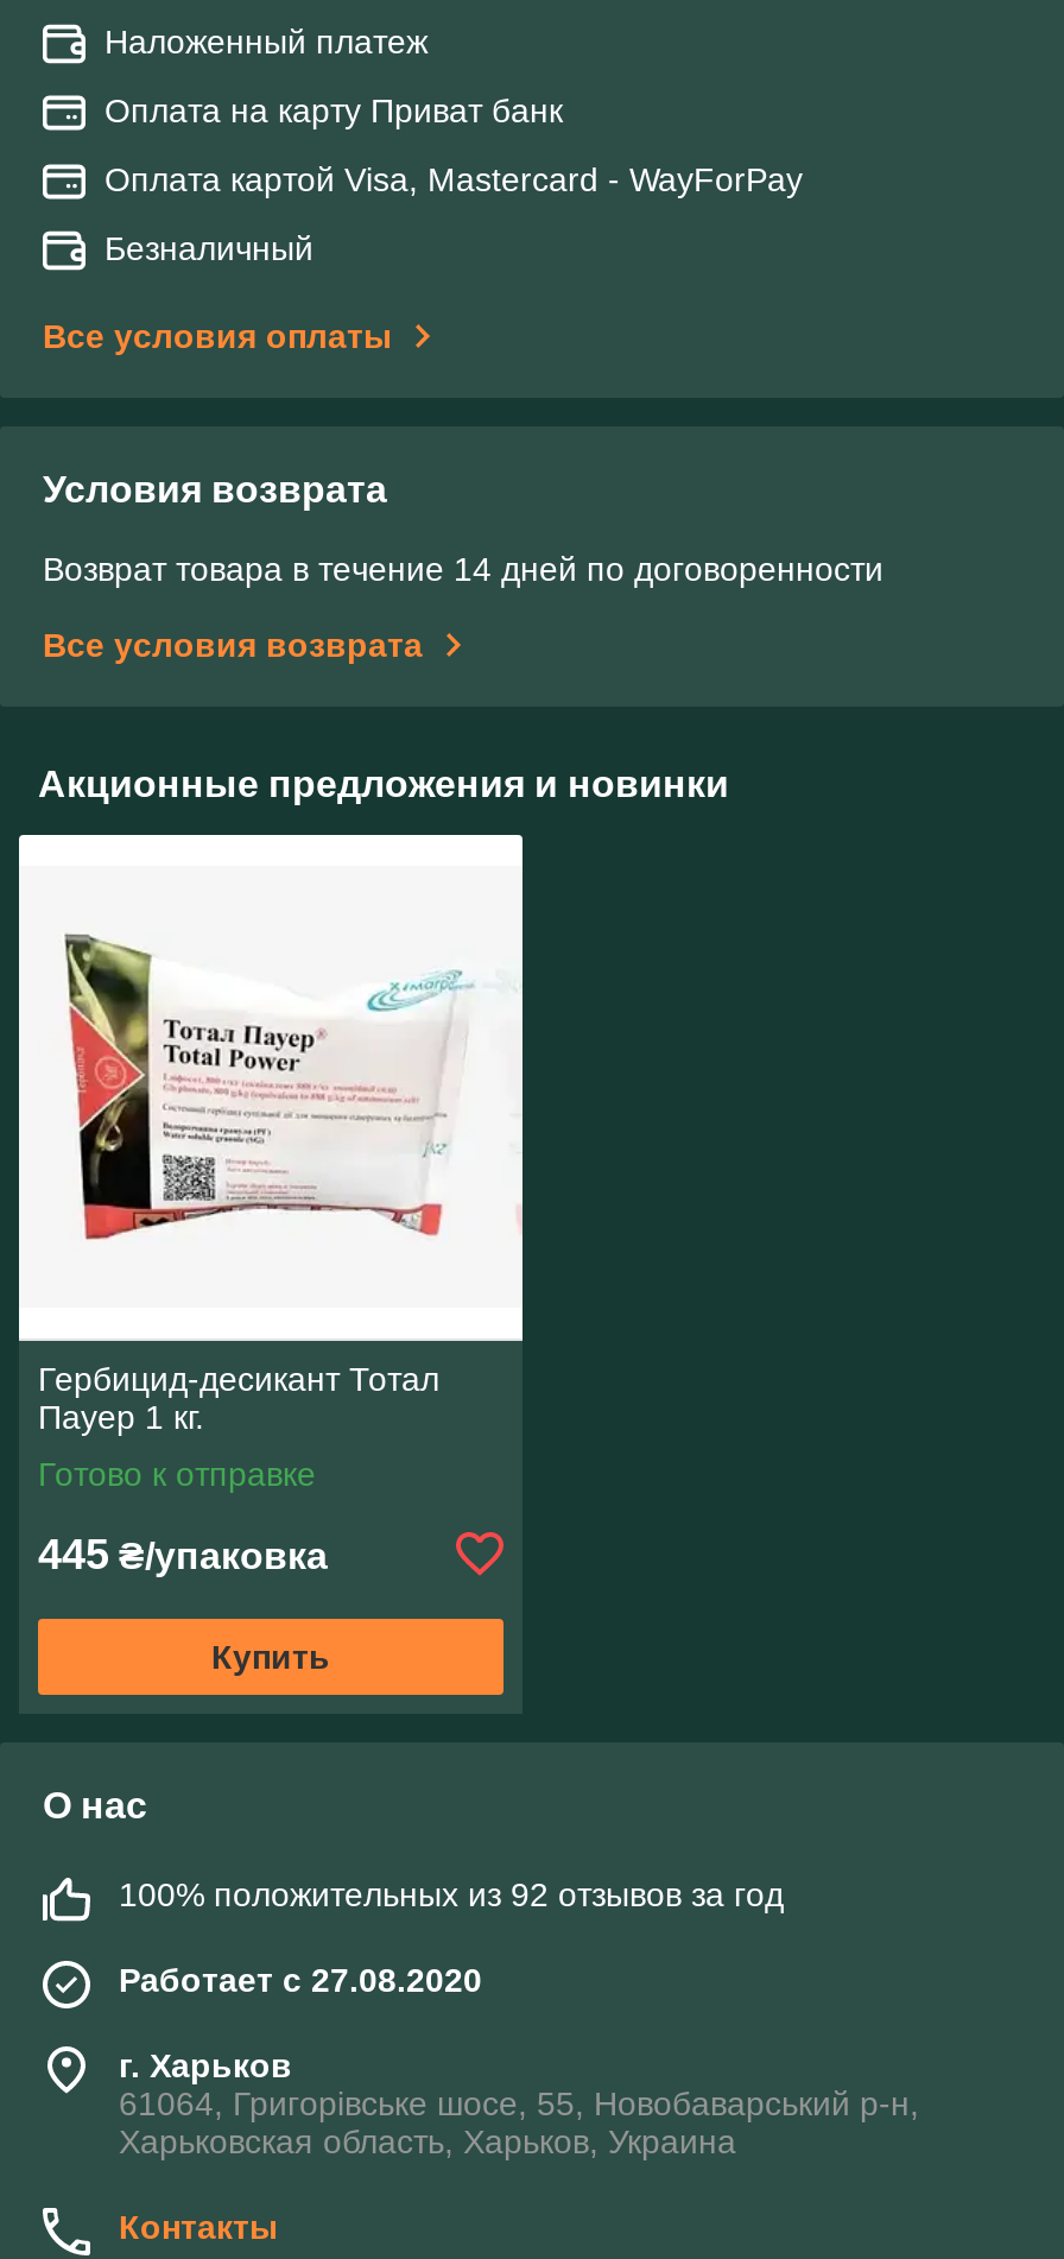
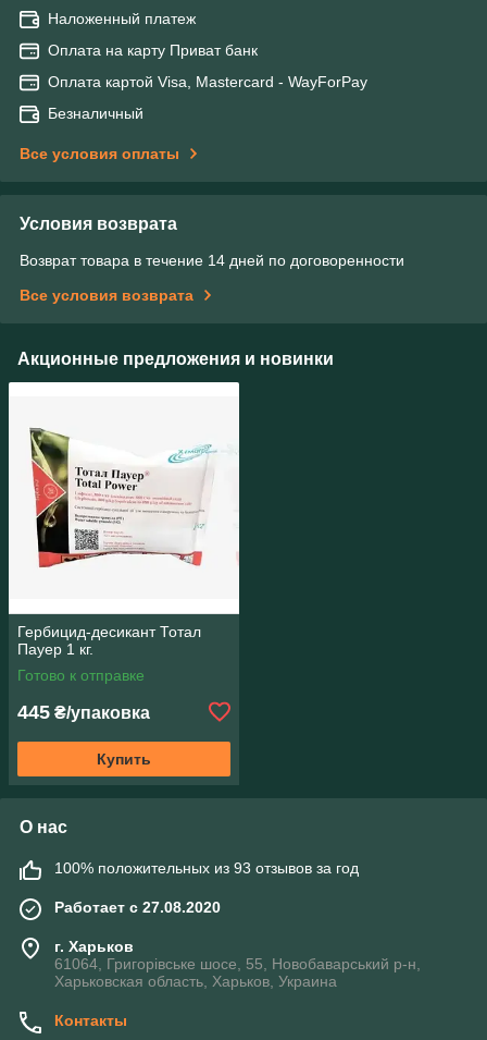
[119,1875,784,1913] 100% положительных из 92 отзывов за год -> [54,859,359,876] 100% положительных из 93 отзывов за год

